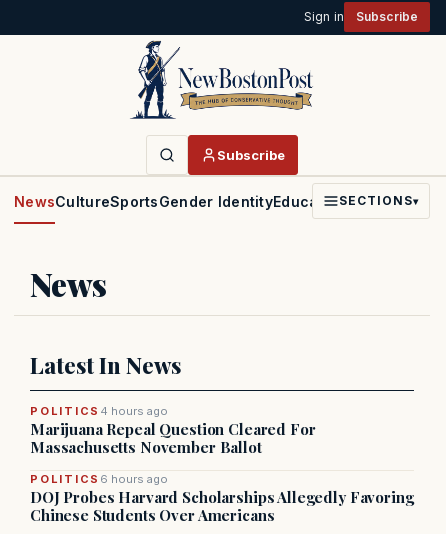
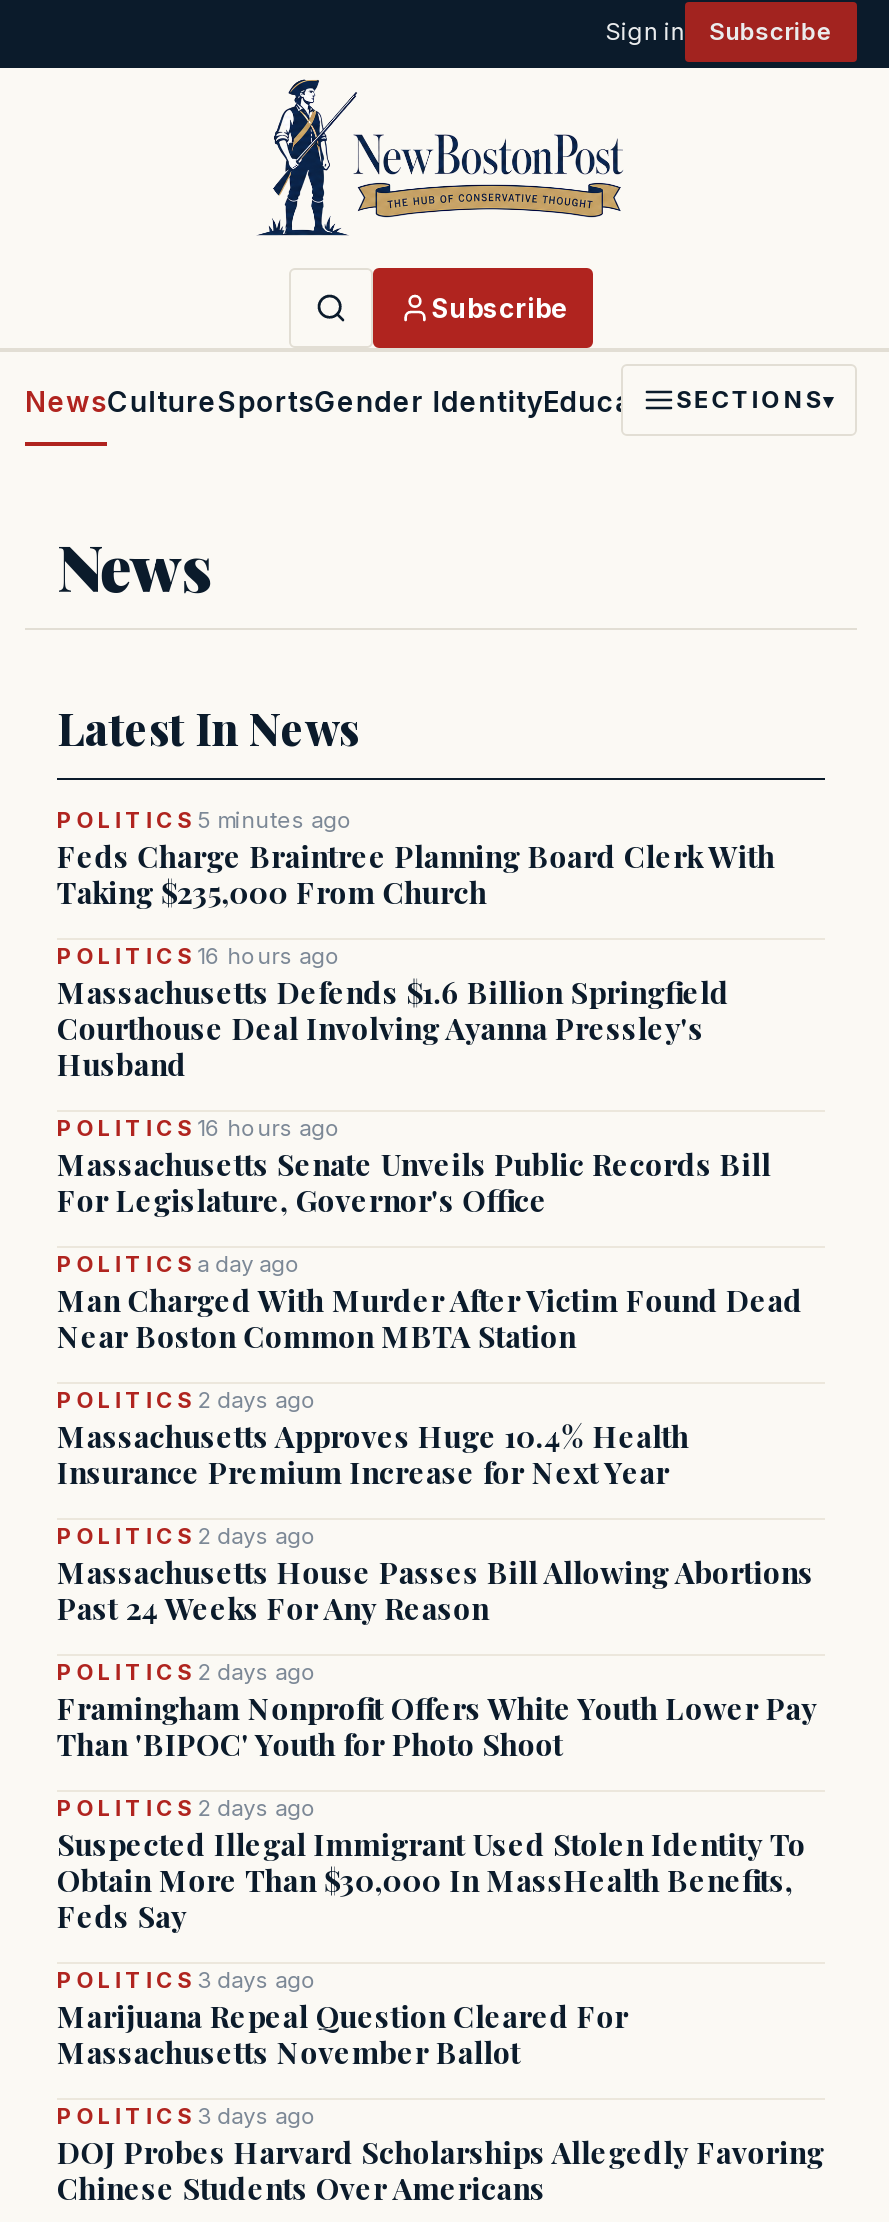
[30,404,168,418] POLITICS 4 hours ago -> [57,806,817,1994] POLITICS 5 minutes ago | Feds Charge Braintree Planning Board Clerk With | Taking $235,000 From Church | POLITICS 16 hours ago | Massachusetts Defends $1.6 Billion Springfield | Courthouse Deal Involving Ayanna Pressley's | Husband | POLITICS 16 hours ago | Massachusetts Senate Unveils Public Records Bill | For Legislature, Governor's Office | POLITICS a day ago | Man Charged With Murder After Victim Found Dead | Near Boston Common MBTA Station | POLITICS 2 days ago | Massachusetts Approves Huge 10.4% Health | Insurance Premium Increase for Next Year | POLITICS 2 days ago | Massachusetts House Passes Bill Allowing Abortions | Past 24 Weeks For Any Reason | POLITICS 2 days ago | Framingham Nonprofit Offers White Youth Lower Pay | Than 'BIPOC' Youth for Photo Shoot | POLITICS 2 days ago | Suspected Illegal Immigrant Used Stolen Identity To | Obtain More Than $30,000 In MassHealth Benefits, | Feds Say | POLITICS 3 days ago
[30,472,168,486] POLITICS 6 hours ago -> [57,2102,317,2130] POLITICS 3 days ago

